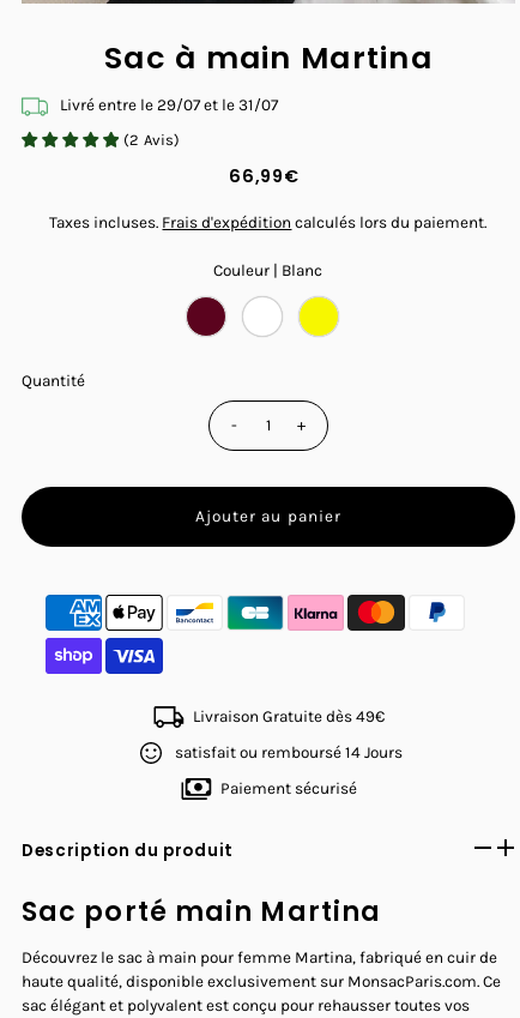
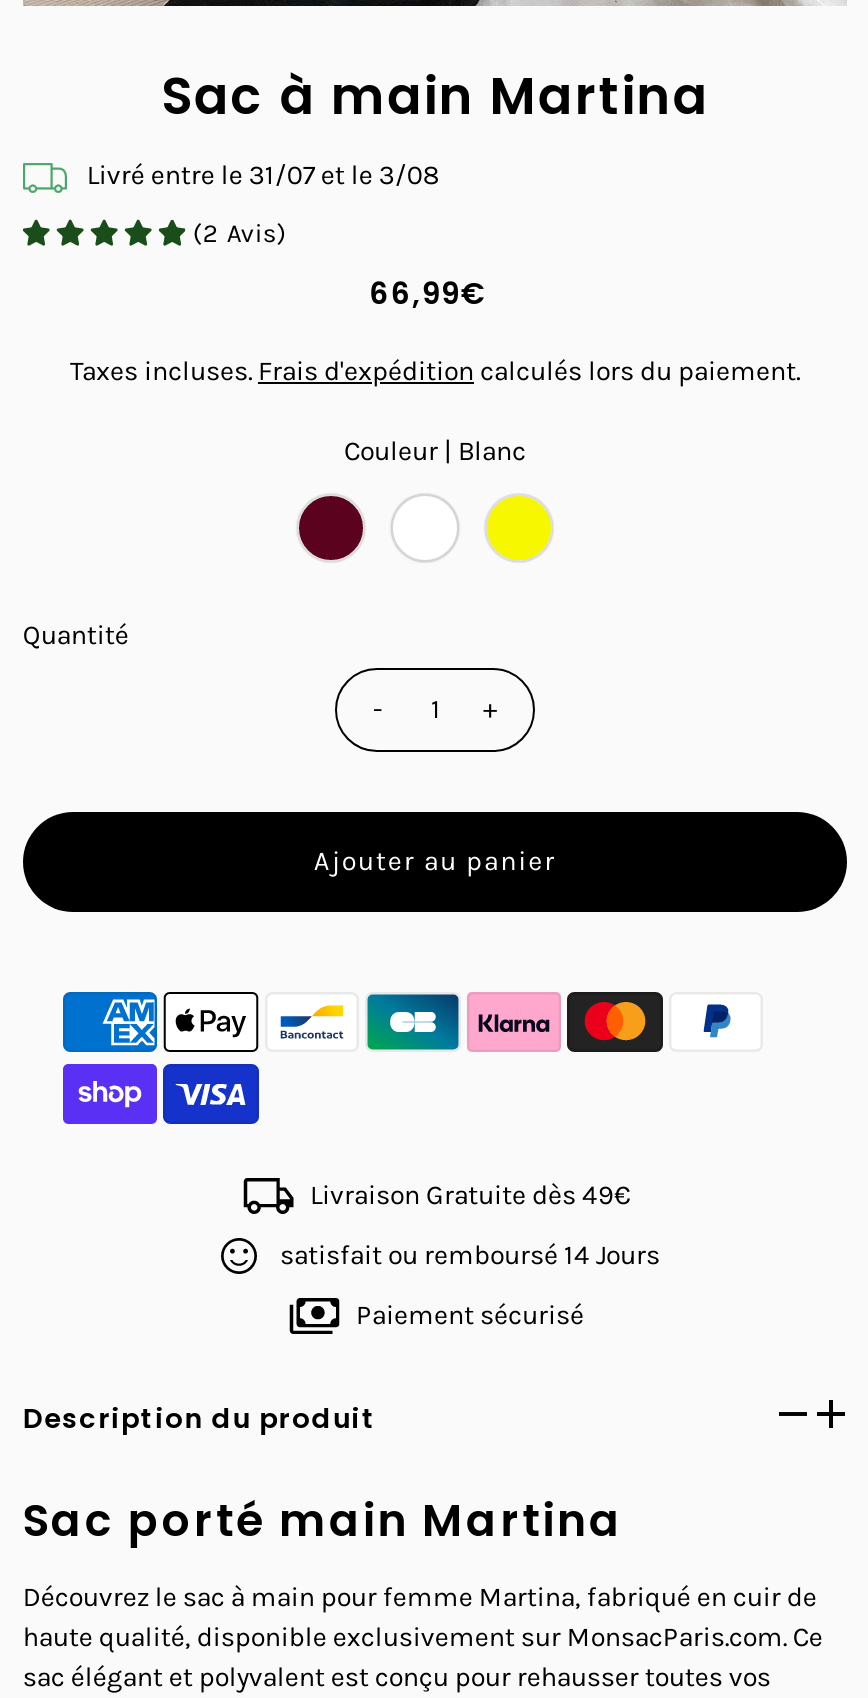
[60,96,278,114] Livré entre le 29/07 et le 31/07 -> [87,160,439,190] Livré entre le 31/07 et le 3/08

